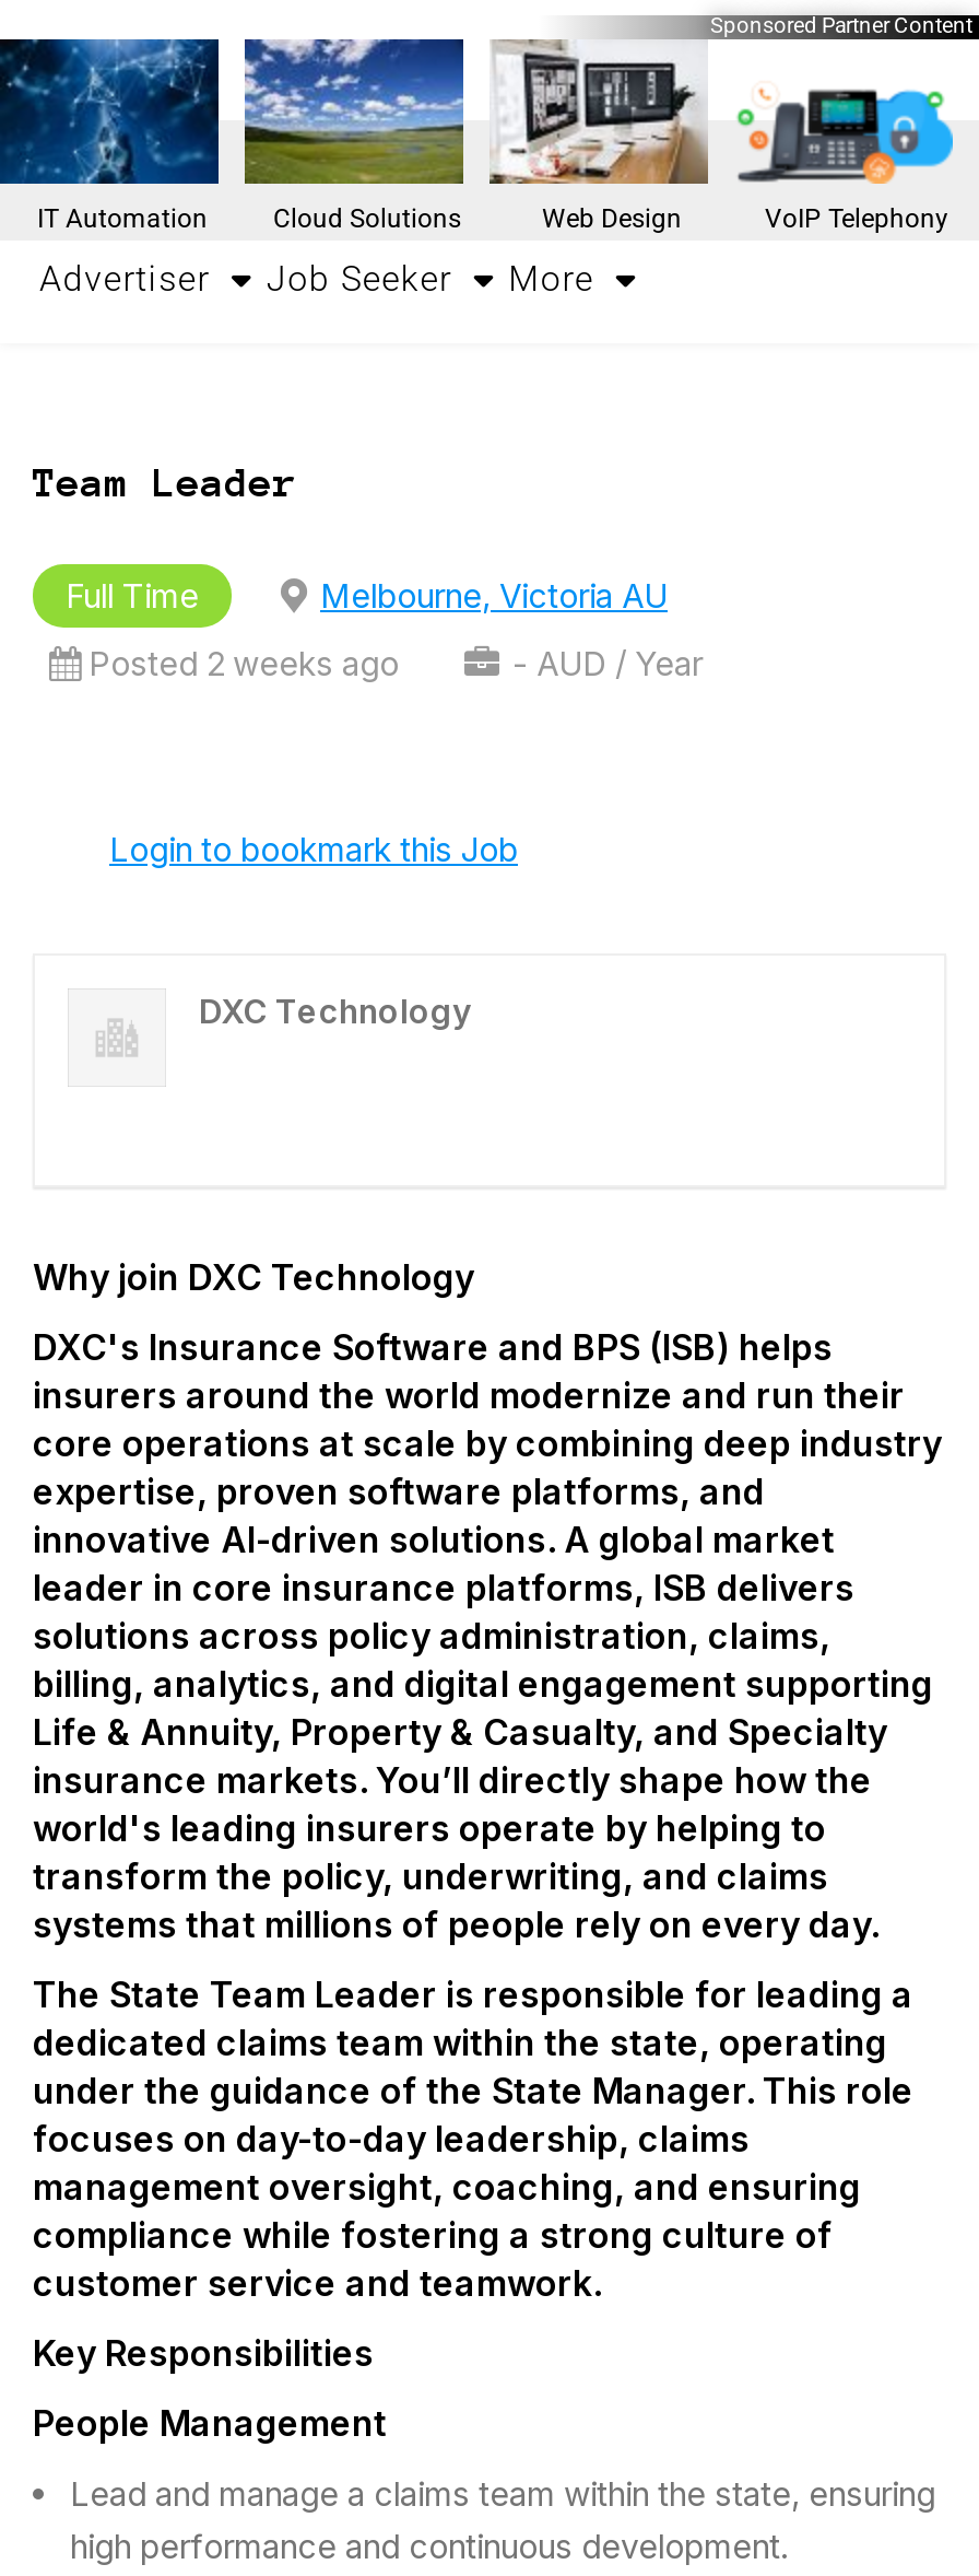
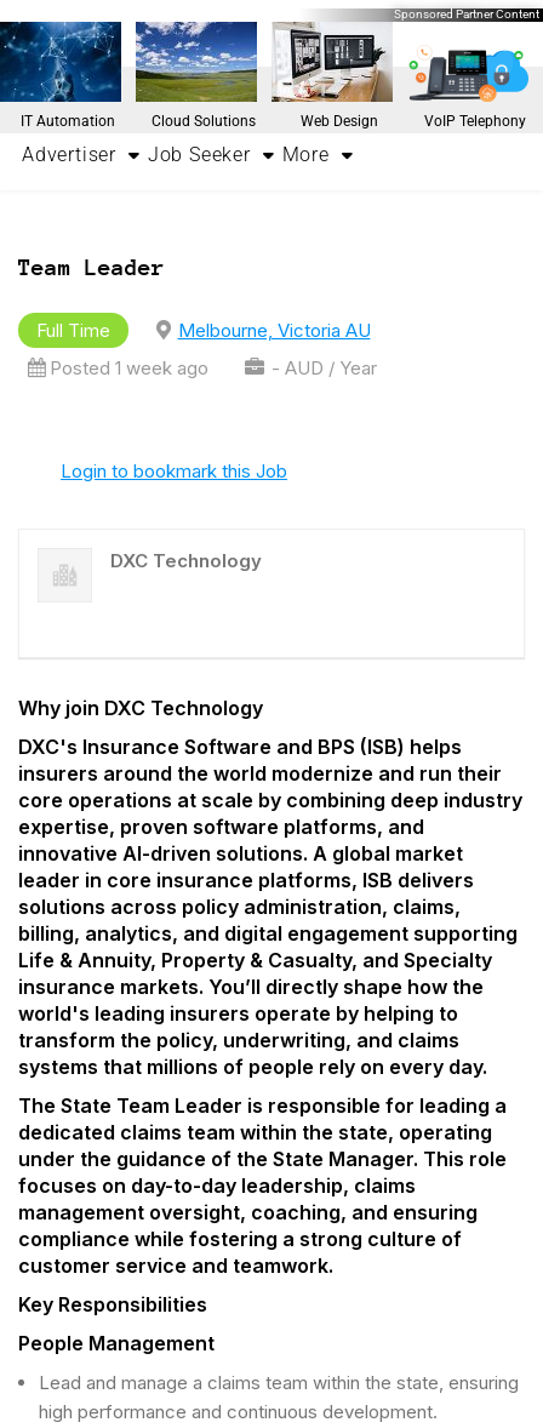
[89,643,399,684] Posted 2 weeks ago -> [49,356,208,379] Posted 1 week ago

